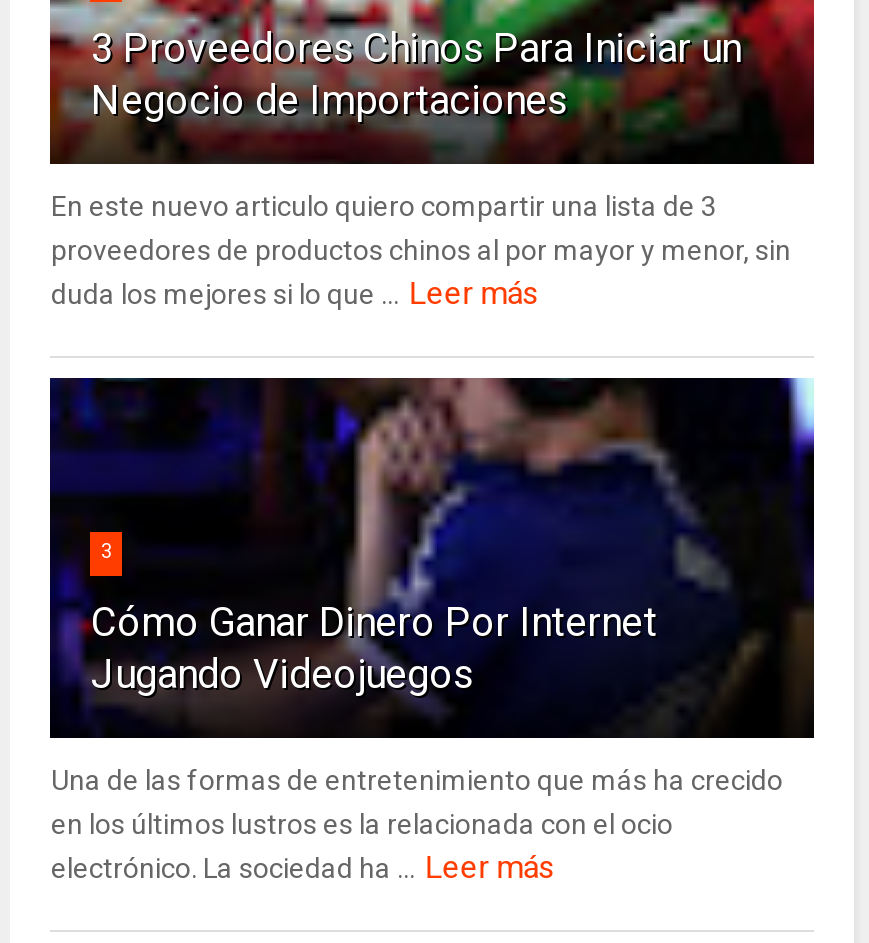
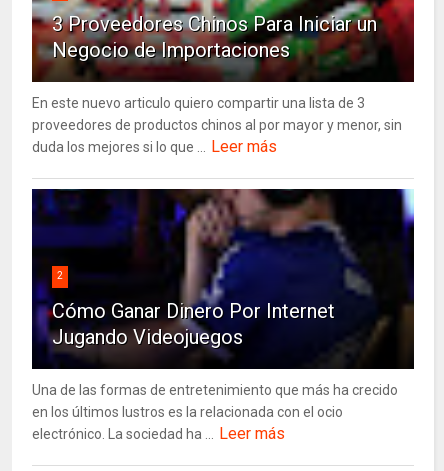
[101,539,113,561] 3 -> [57,270,63,281] 2

